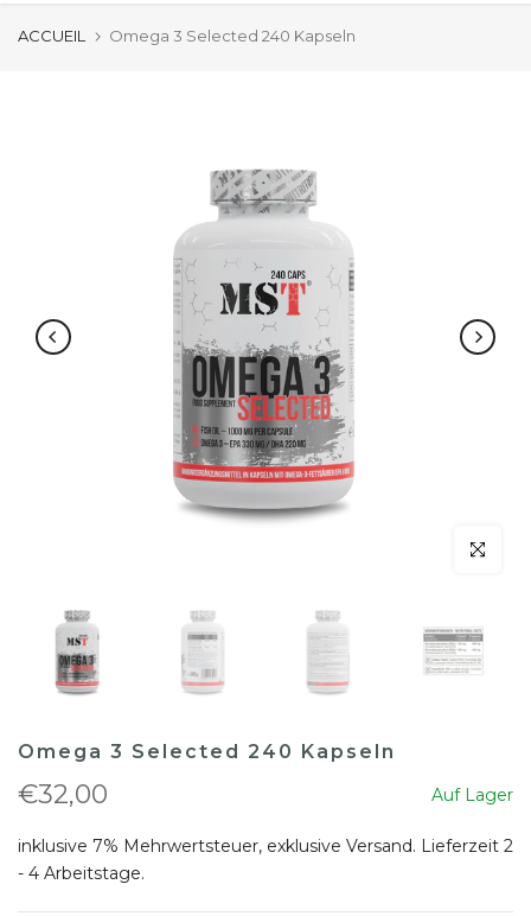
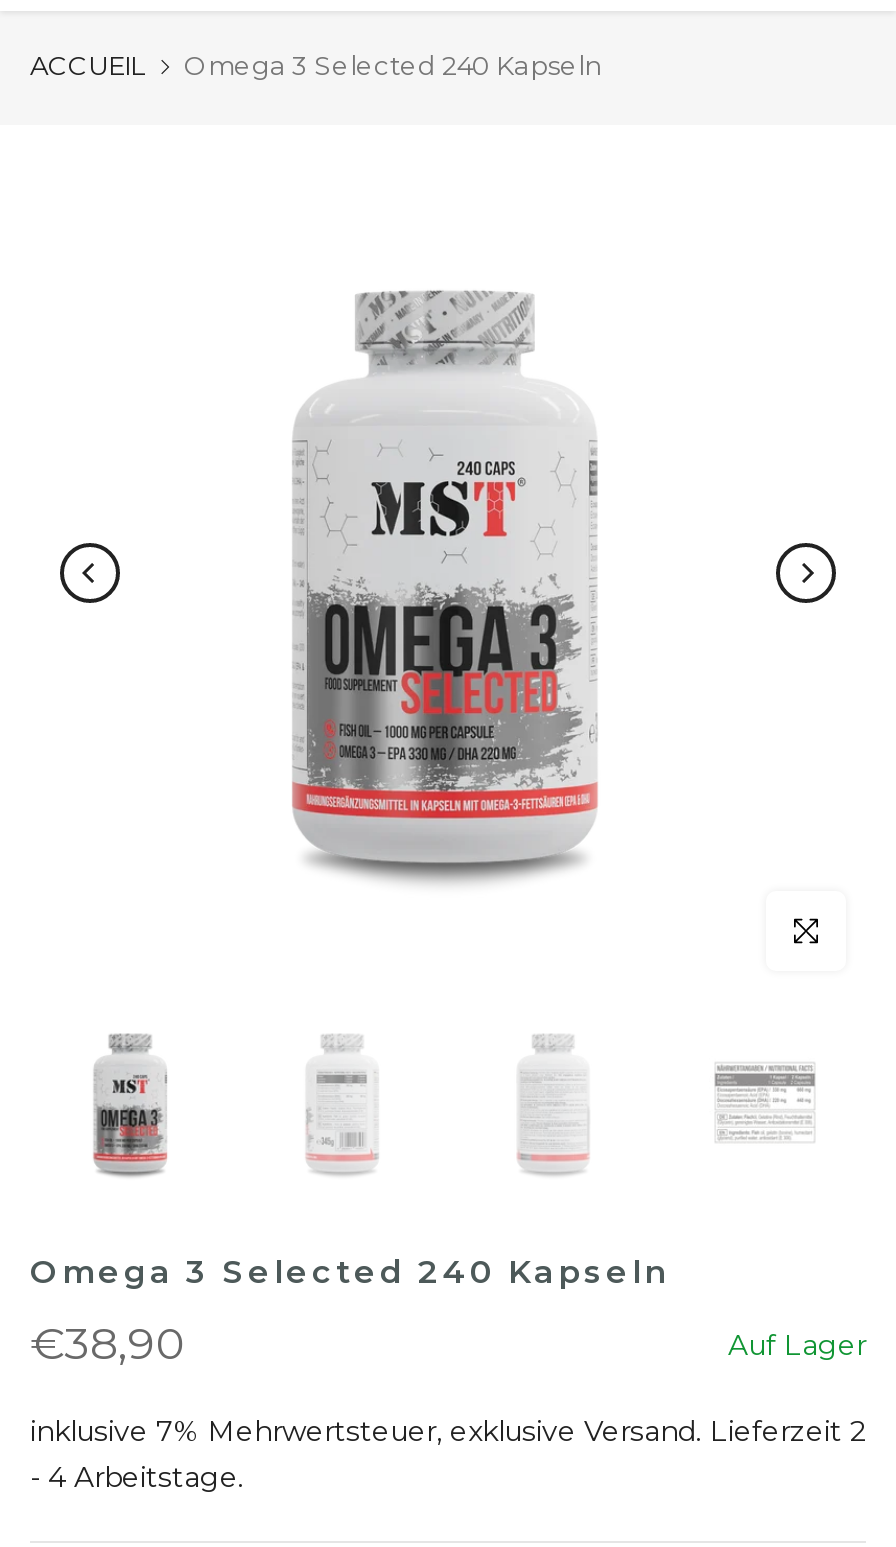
[18,779,108,811] €32,00 -> [30,1317,184,1371] €38,90

